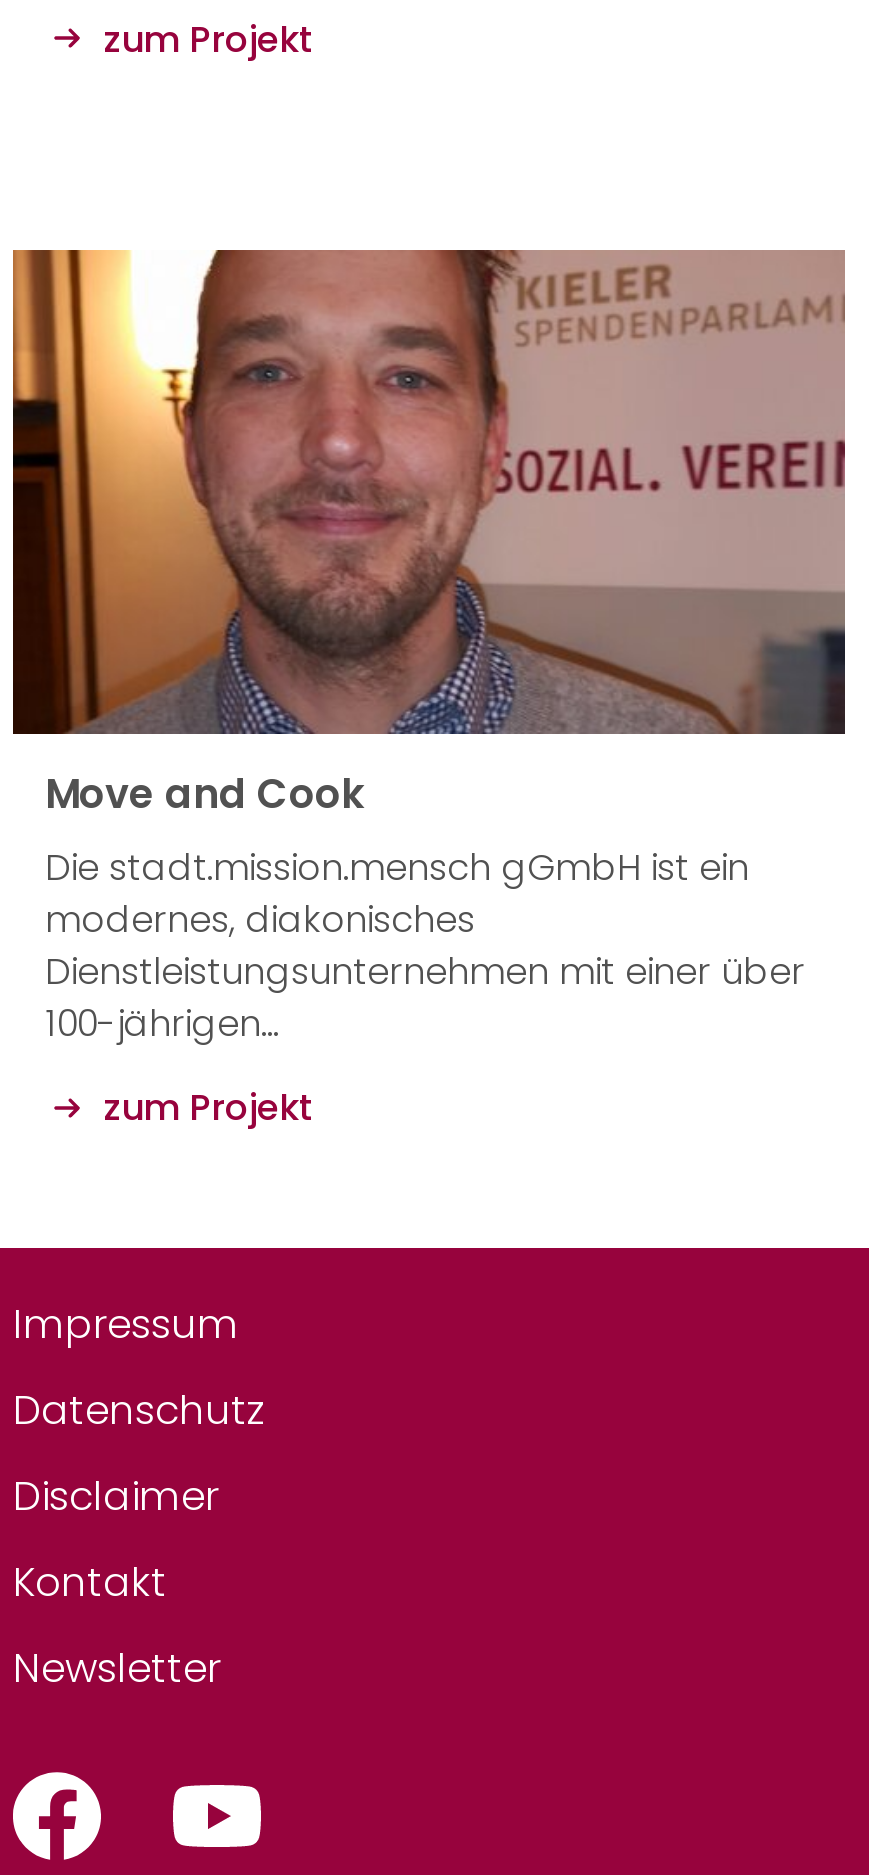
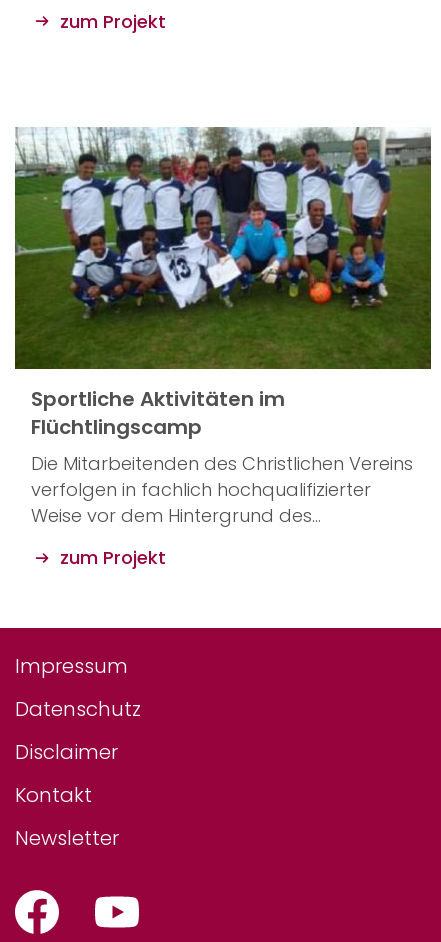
[11,248,845,1049] [image] | Move and Cook | Die stadt.mission.mensch gGmbH ist ein | modernes, diakonisches | Dienstleistungsunternehmen mit einer über | 100-jährigen… -> [14,126,432,528] [image] | Sportliche Aktivitäten im | Flüchtlingscamp | Die Mitarbeitenden des Christlichen Vereins | verfolgen in fachlich hochqualifizierter | Weise vor dem Hintergrund des…

